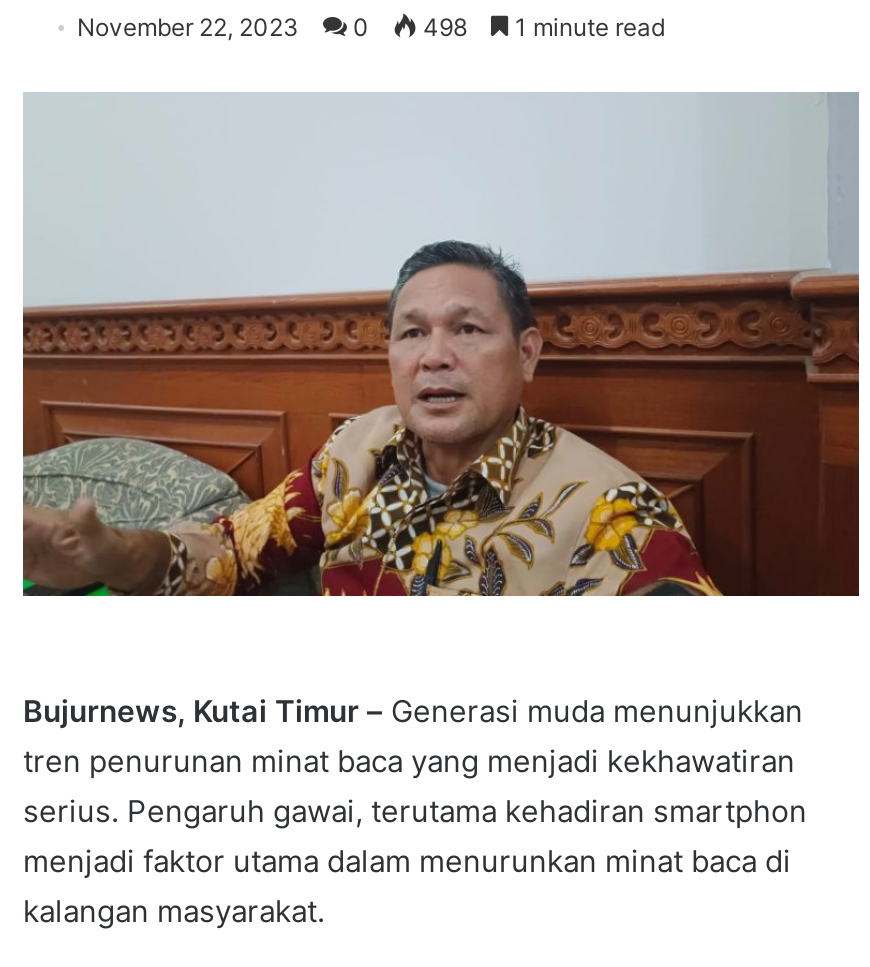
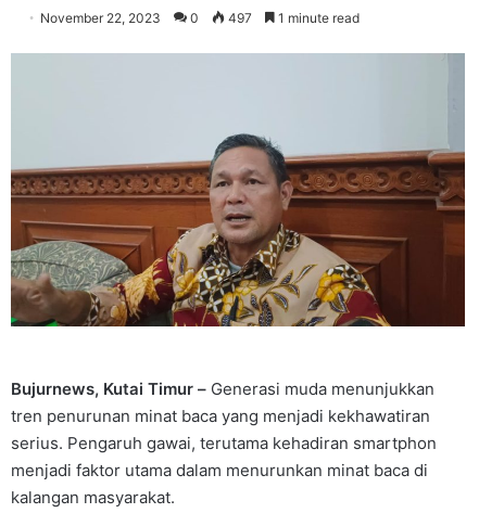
[77,12,665,42] November 22, 2023 0 498 1 minute read -> [40,10,360,26] November 22, 2023 0 497 1 minute read

